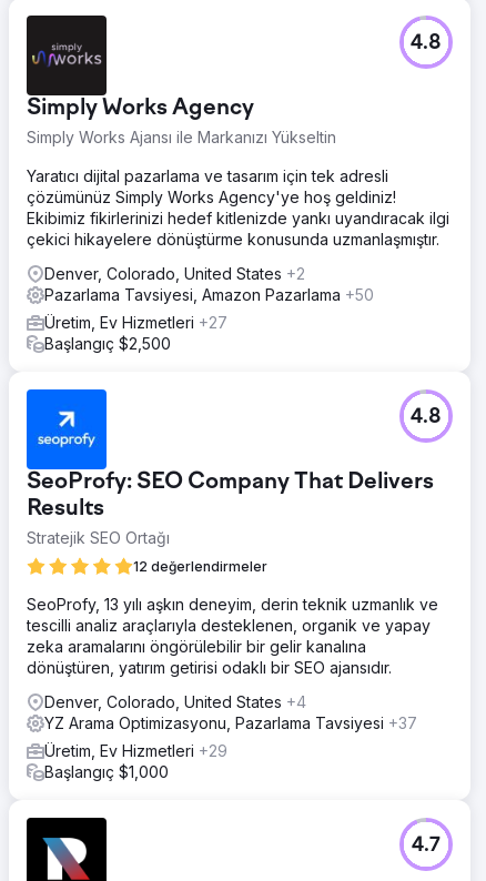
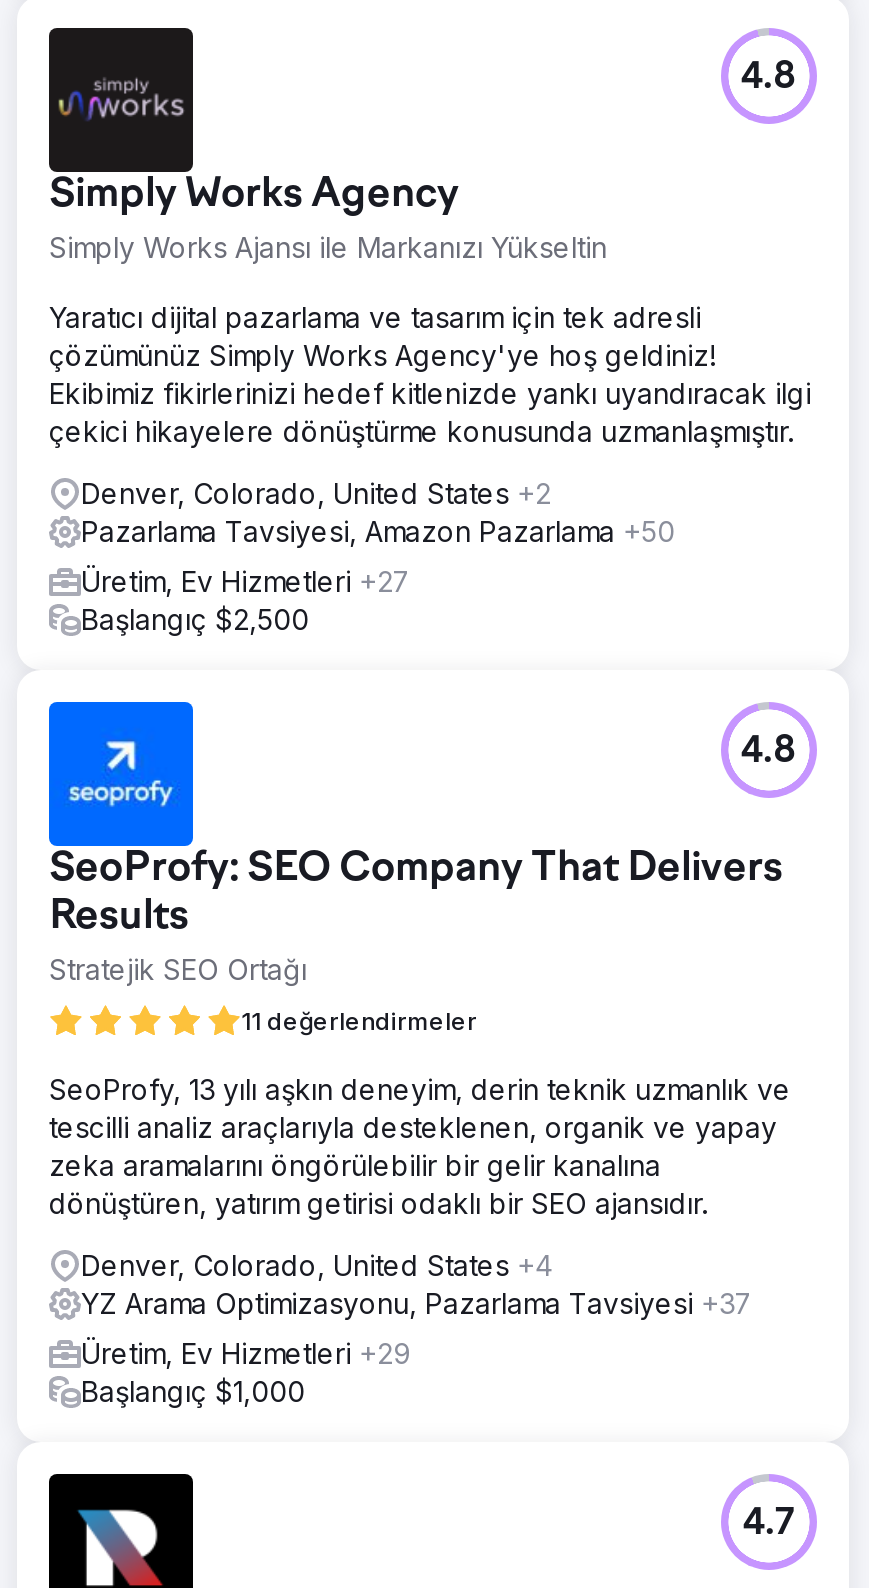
[133,558,267,575] 12 değerlendirmeler -> [241,1006,477,1036] 11 değerlendirmeler

